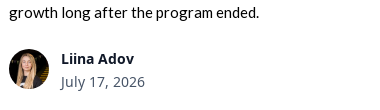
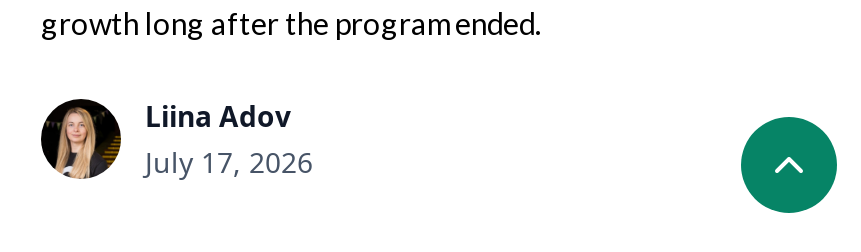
none -> [739,114,839,216] [image]

